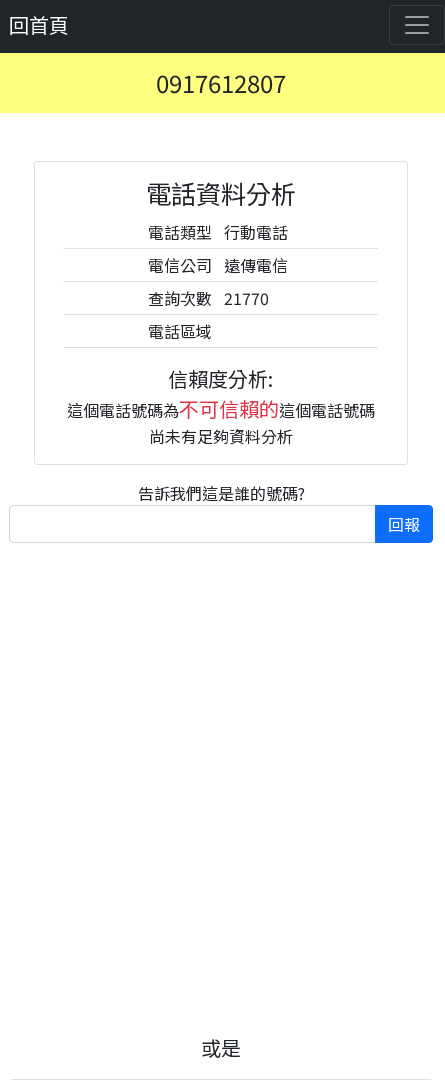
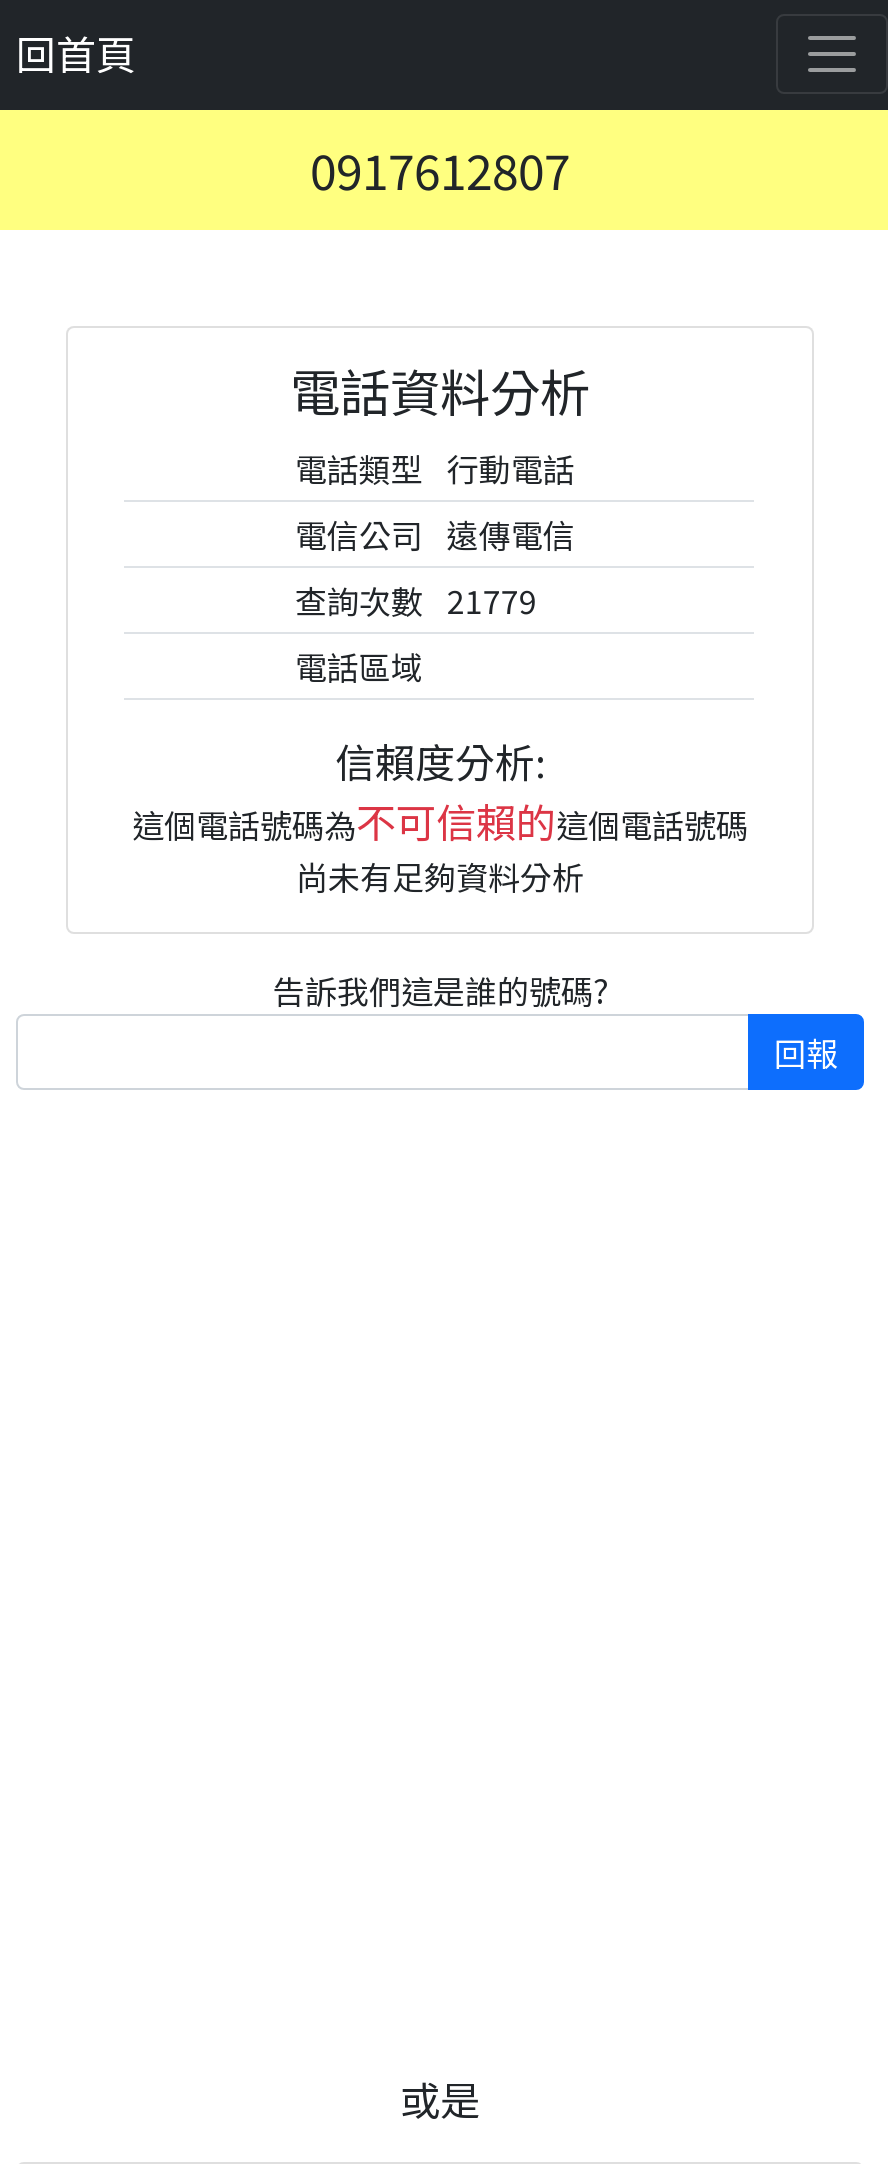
[148,286,269,310] 查詢次數 21770 -> [295,576,537,624] 查詢次數 21779

